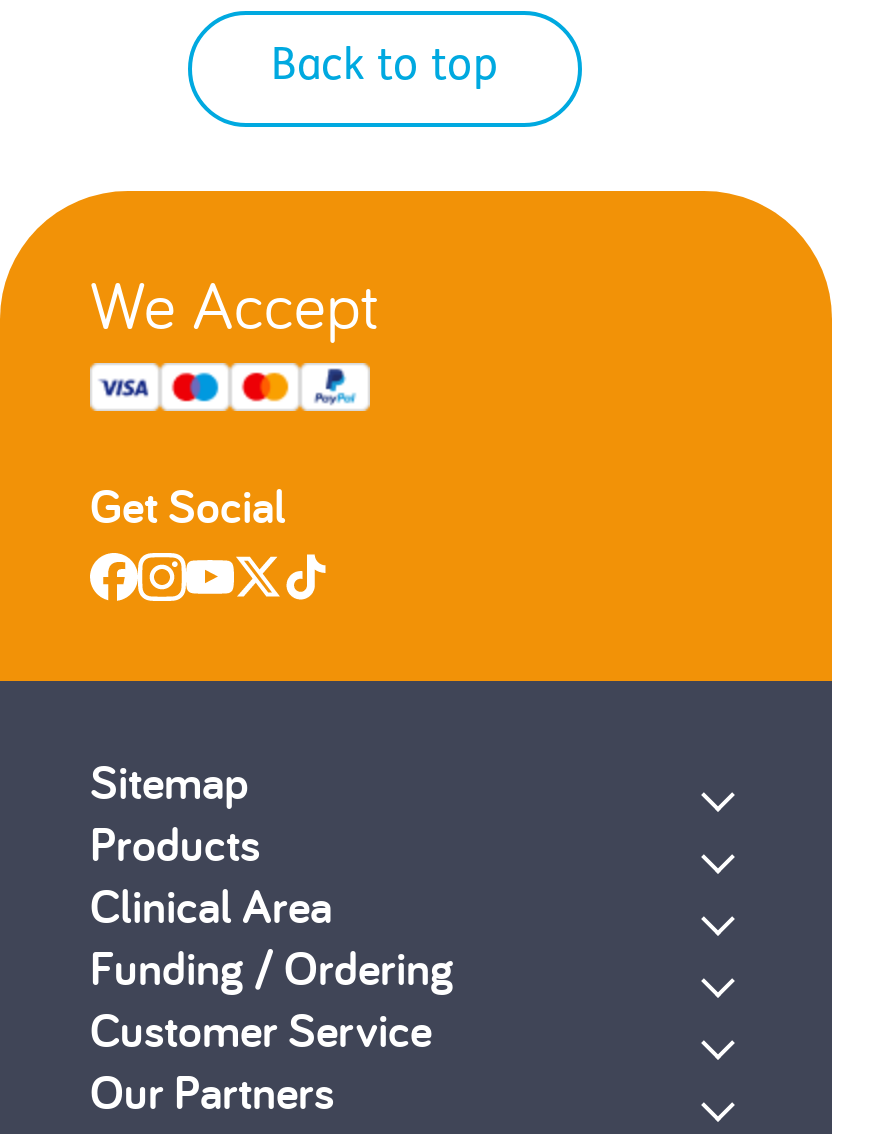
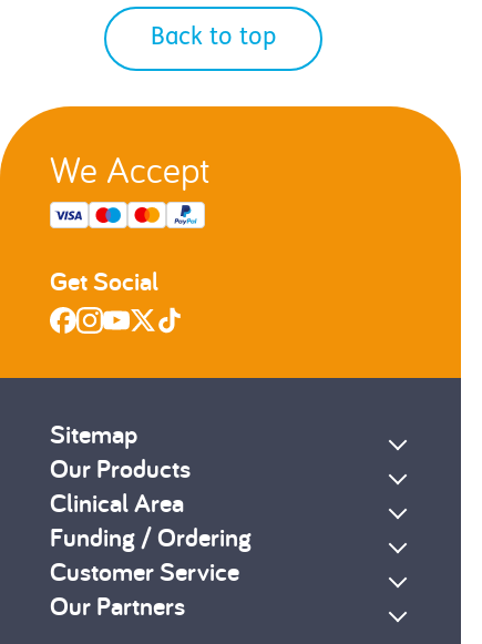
[90,813,260,875] Products -> [50,451,191,486] Our Products

